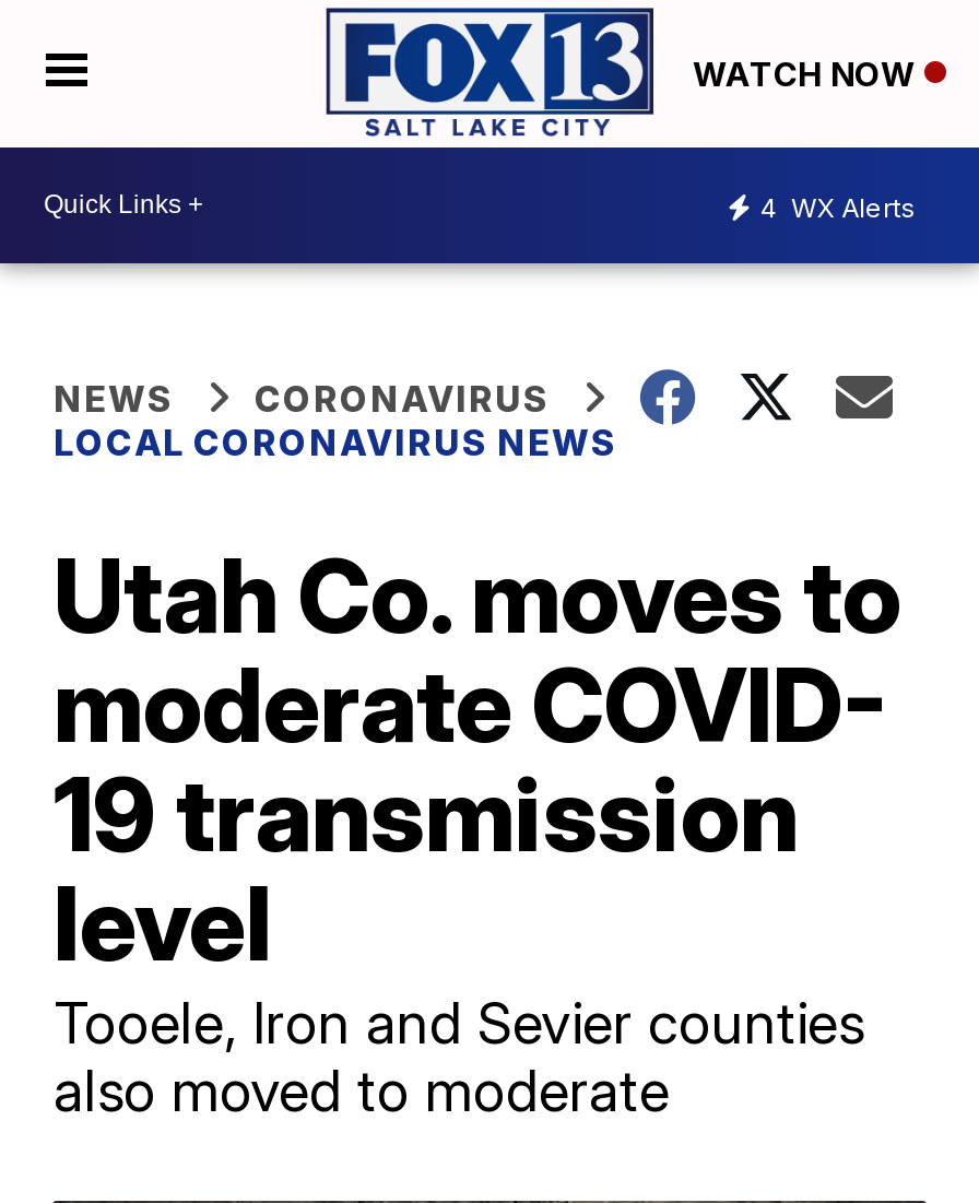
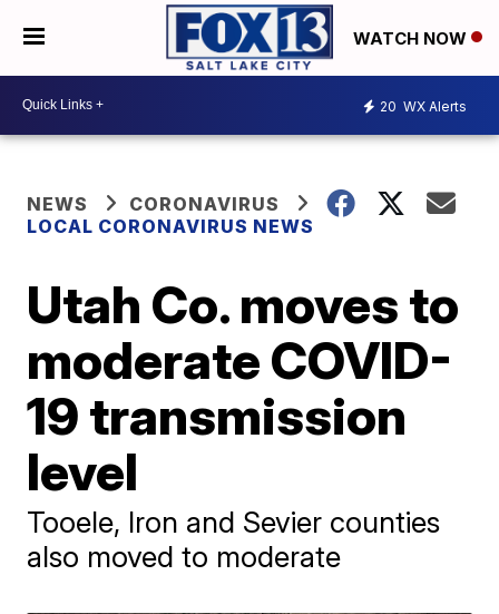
[760,192,916,224] 4 WX Alerts -> [380,98,467,115] 20 WX Alerts

